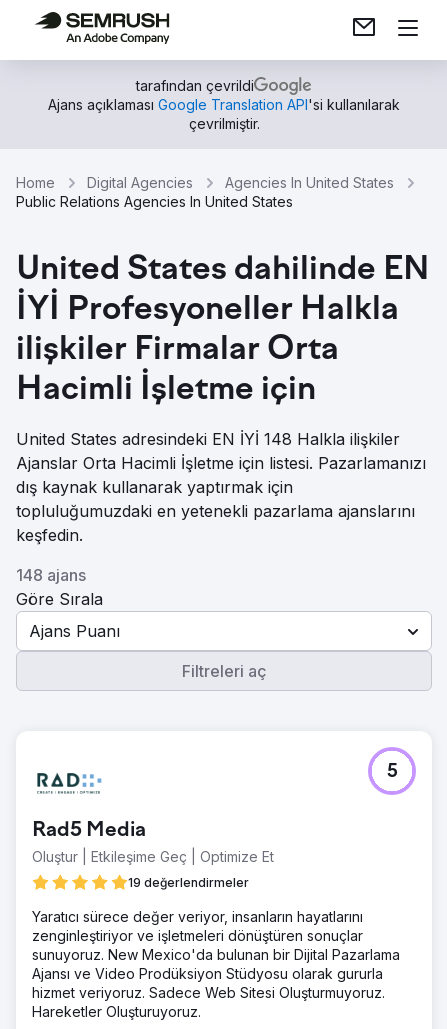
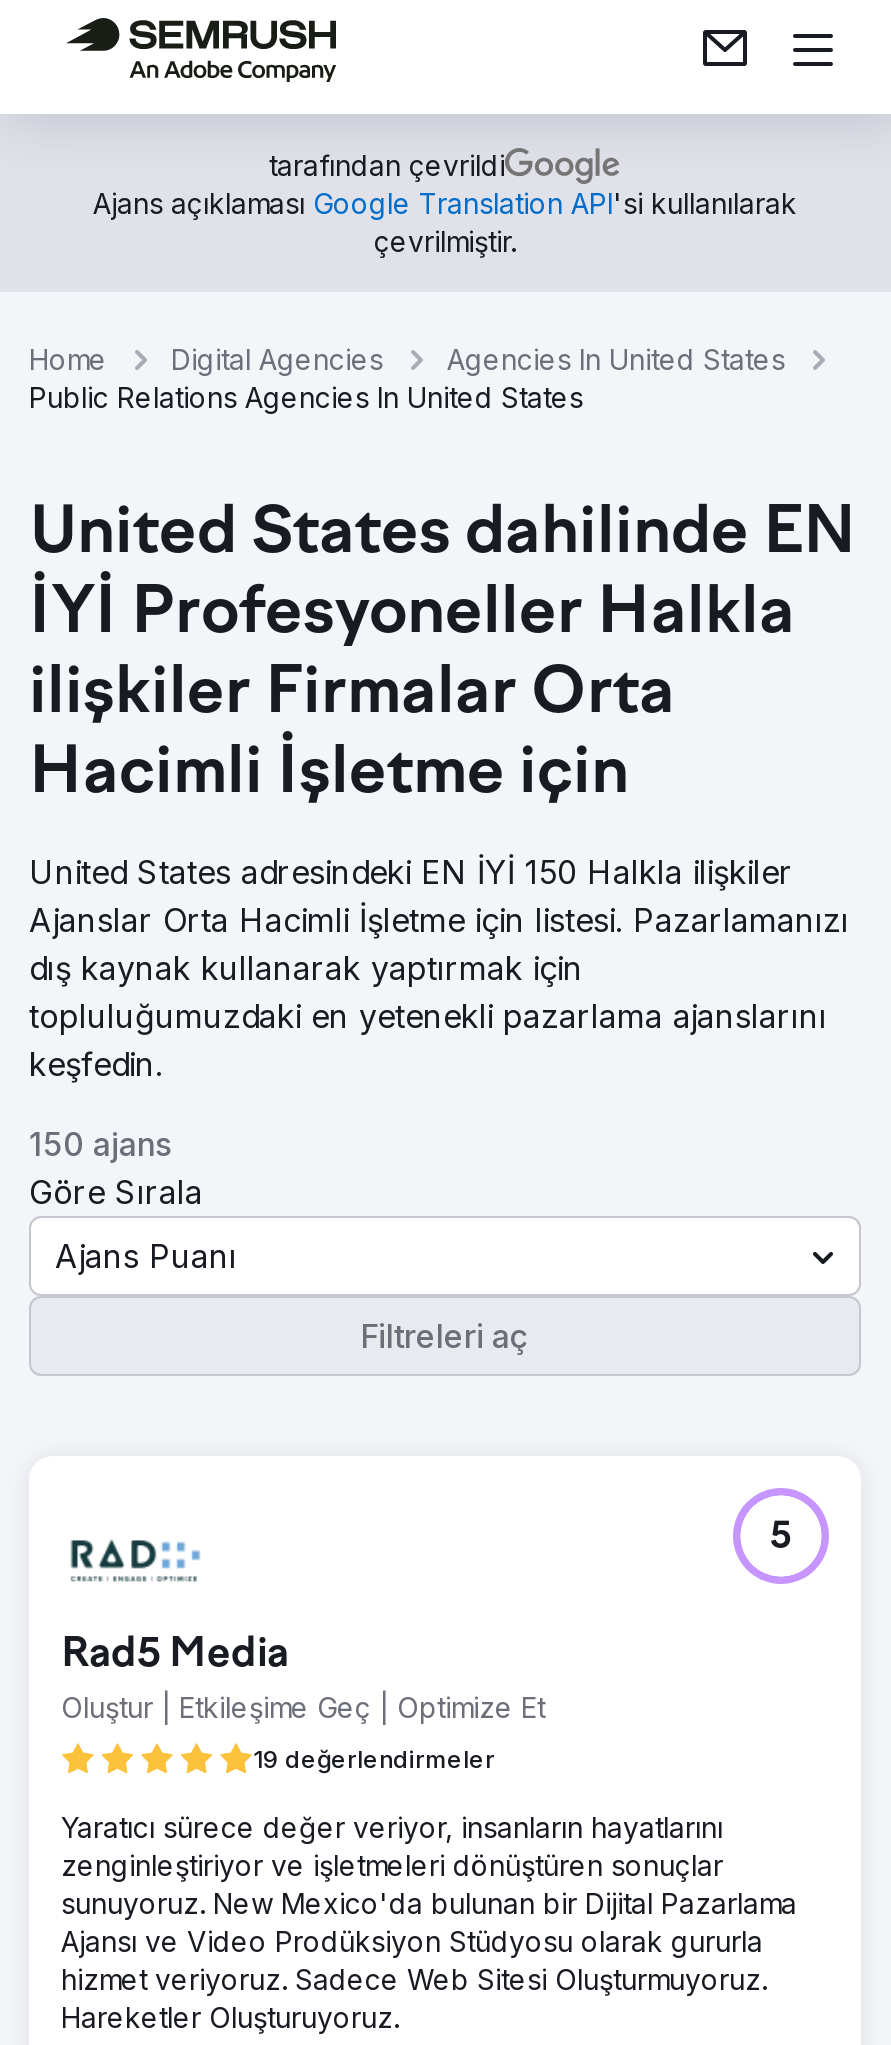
[16,429,400,449] United States adresindeki EN İYİ 148 Halkla ilişkiler -> [29,852,793,892] United States adresindeki EN İYİ 150 Halkla ilişkiler
[16,565,86,585] 148 ajans -> [29,1124,171,1164] 150 ajans

